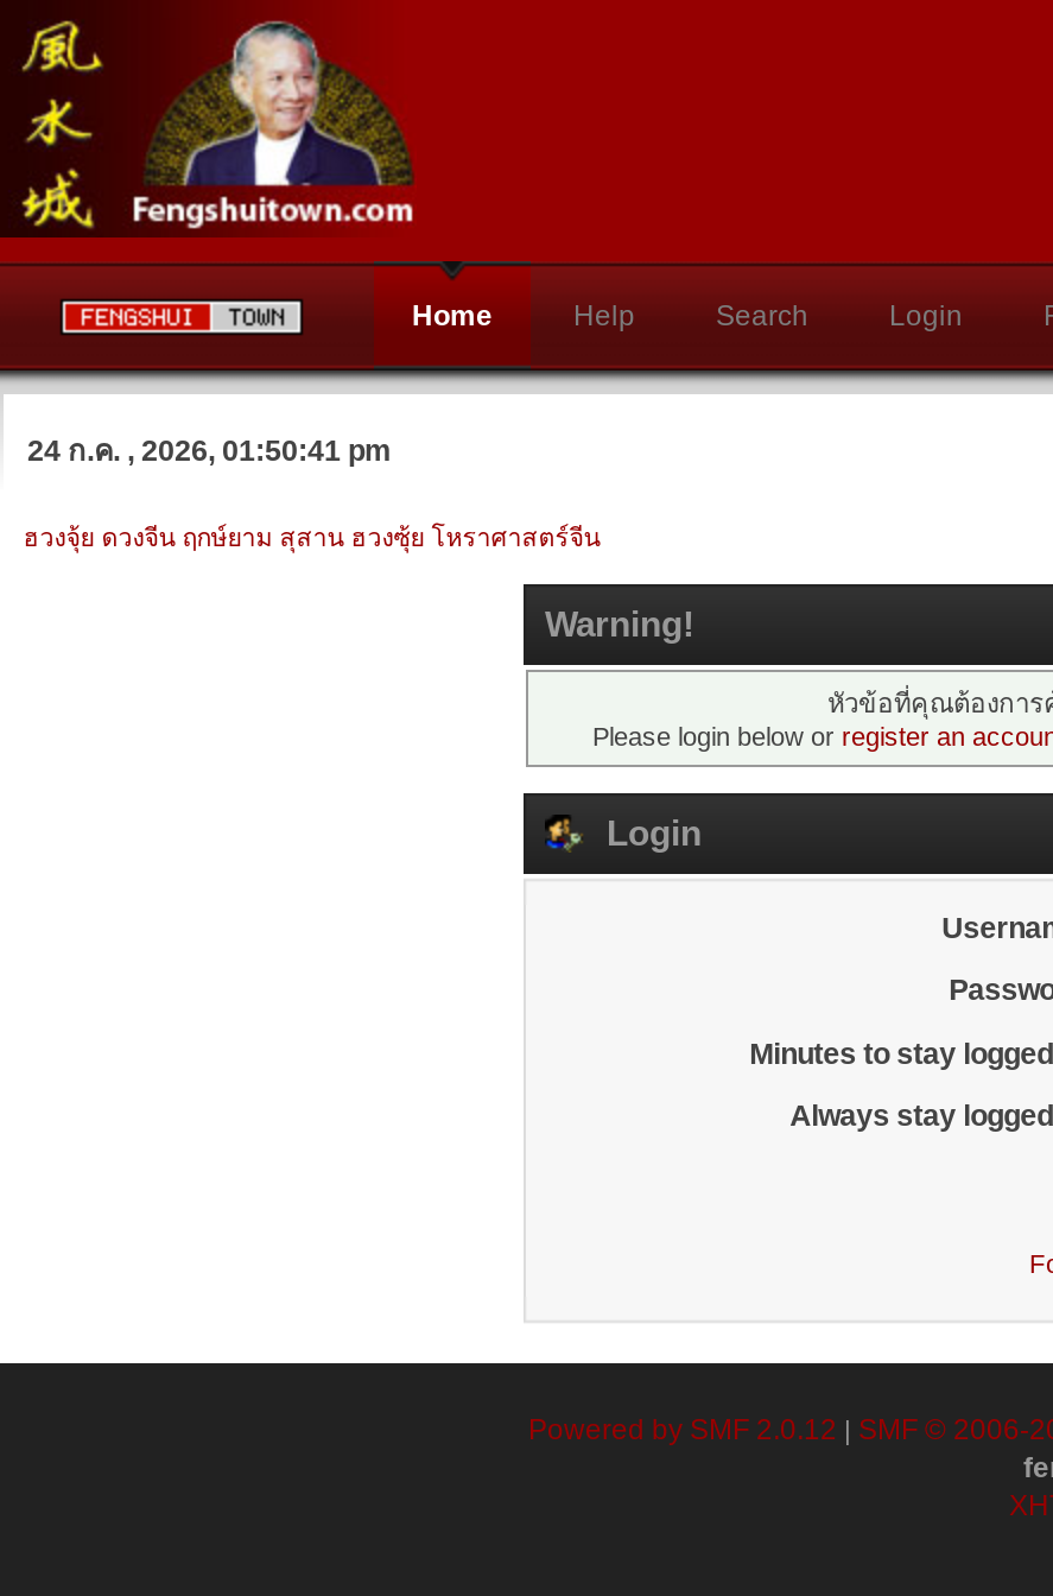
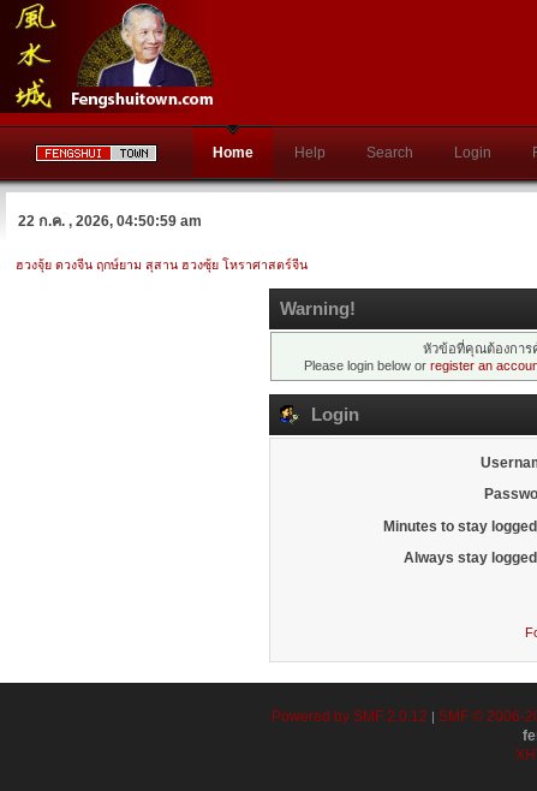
[27,435,391,468] 24 ก.ค. , 2026, 01:50:41 pm -> [18,213,202,230] 22 ก.ค. , 2026, 04:50:59 am

